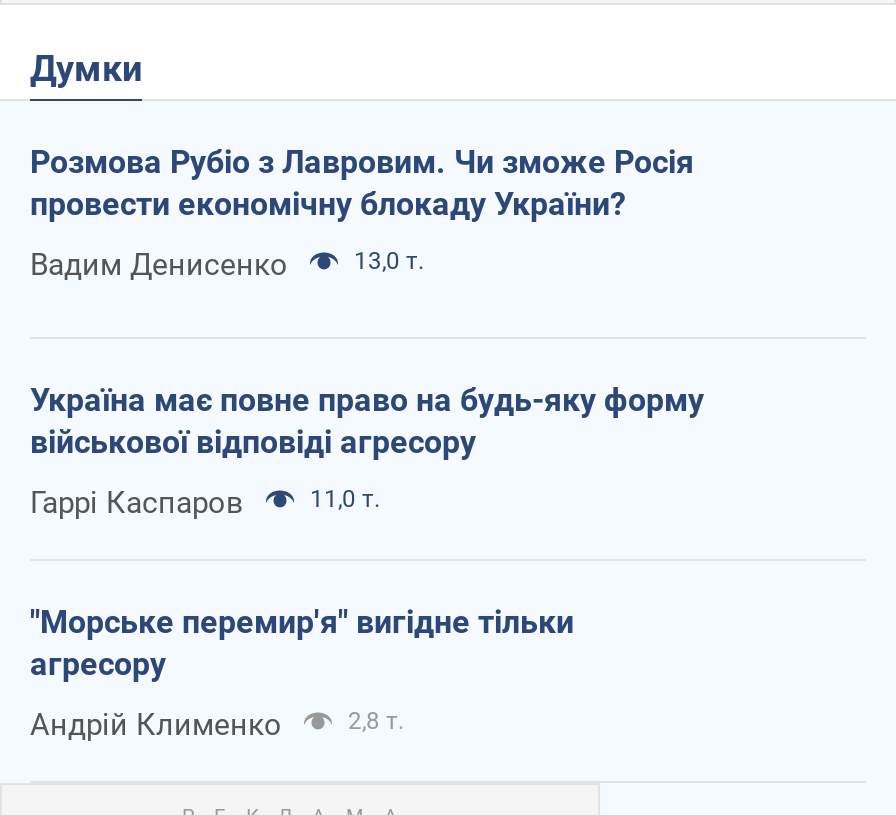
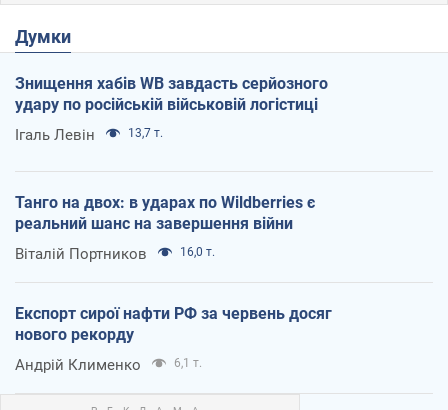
[30,144,694,224] Розмова Рубіо з Лавровим. Чи зможе Росія | провести економічну блокаду України? -> [15,74,328,114] Знищення хабів WB завдасть серйозного | удару по російській військовій логістиці
[30,248,424,284] Вадим Денисенко | 13,0 т. -> [15,126,163,144] Ігаль Левін | 13,7 т.
[30,382,704,462] Україна має повне право на будь-яку форму | військової відповіді агресору -> [15,193,315,233] Танго на двох: в ударах по Wildberries є | реальний шанс на завершення війни
[30,486,380,522] Гаррі Каспаров | 11,0 т. -> [15,245,215,263] Віталій Портников | 16,0 т.
[30,604,574,684] "Морське перемир'я" вигідне тільки | агресору -> [15,304,332,344] Експорт сирої нафти РФ за червень досяг | нового рекорду
[348,708,404,736] 2,8 т. -> [174,356,202,370] 6,1 т.

